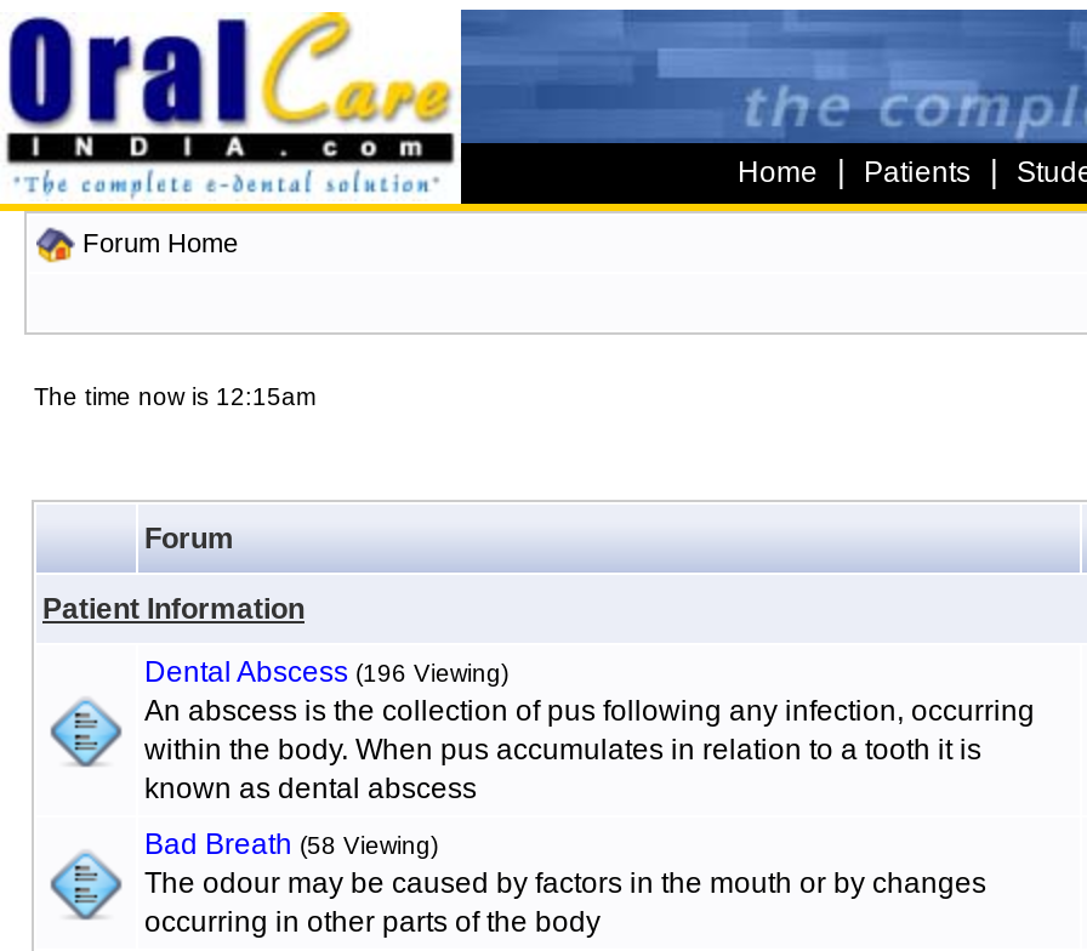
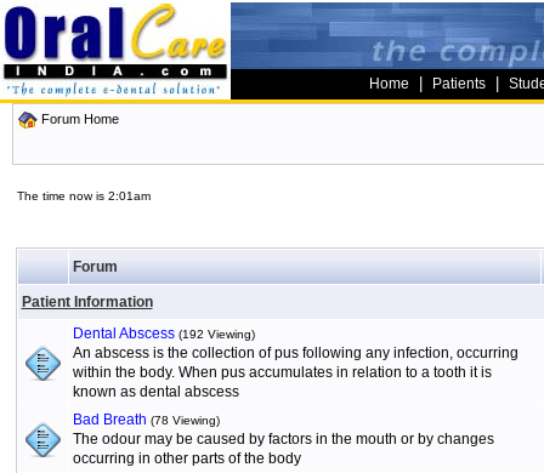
[34,383,315,410] The time now is 12:15am -> [17,189,151,203] The time now is 2:01am
[144,655,508,689] Dental Abscess (196 Viewing) -> [72,325,254,342] Dental Abscess (192 Viewing)
[144,827,438,861] Bad Breath (58 Viewing) -> [72,411,219,428] Bad Breath (78 Viewing)

